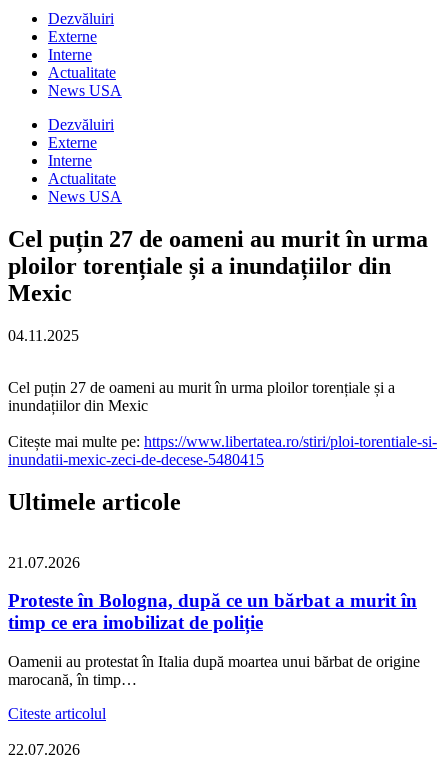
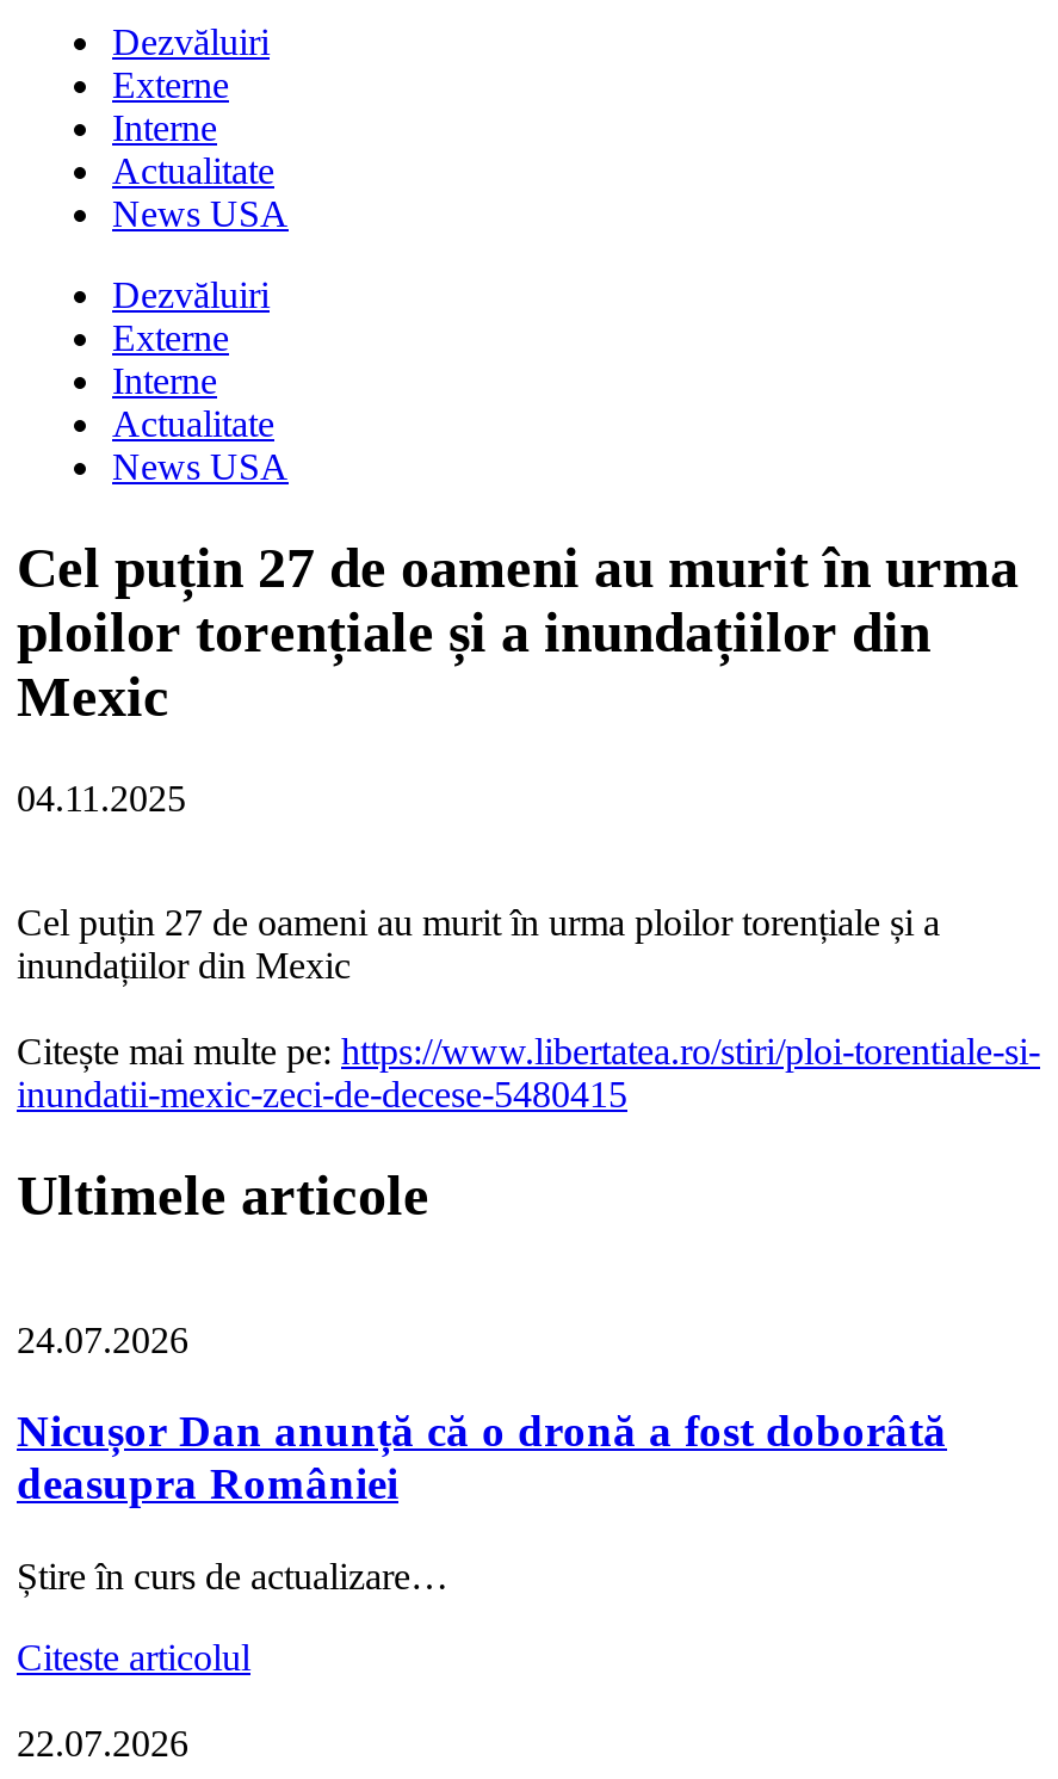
[8,554,80,571] 21.07.2026 -> [17,1319,188,1359] 24.07.2026
[8,590,417,633] Proteste în Bologna, după ce un bărbat a murit în | timp ce era imobilizat de poliție -> [17,1406,947,1509] Nicușor Dan anunță că o dronă a fost doborâtă | deasupra României
[8,653,420,688] Oamenii au protestat în Italia după moartea unui bărbat de origine | marocană, în timp… -> [17,1556,477,1597] Știre în curs de actualizare…

